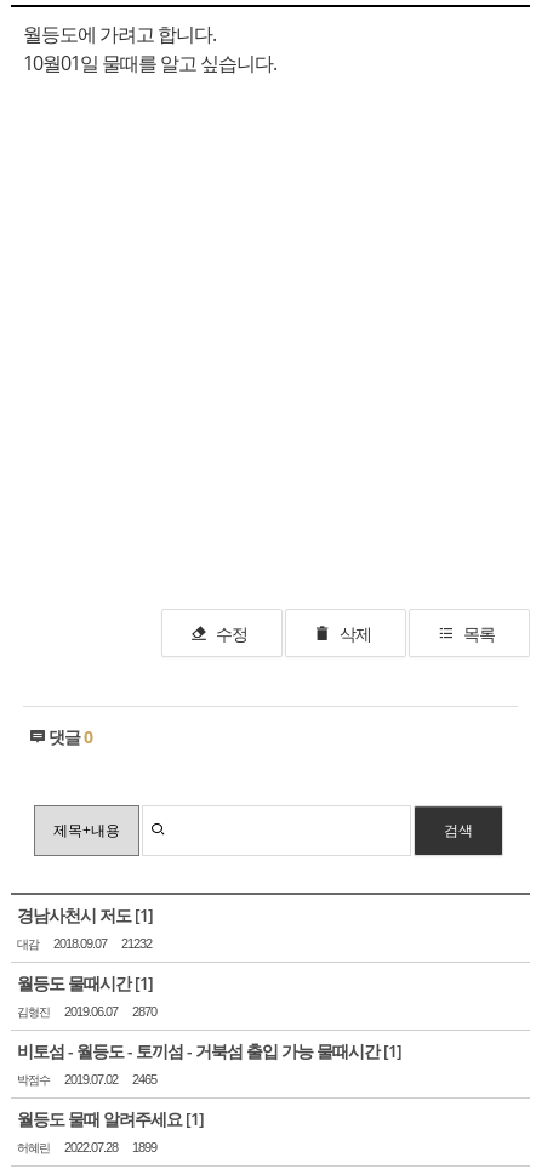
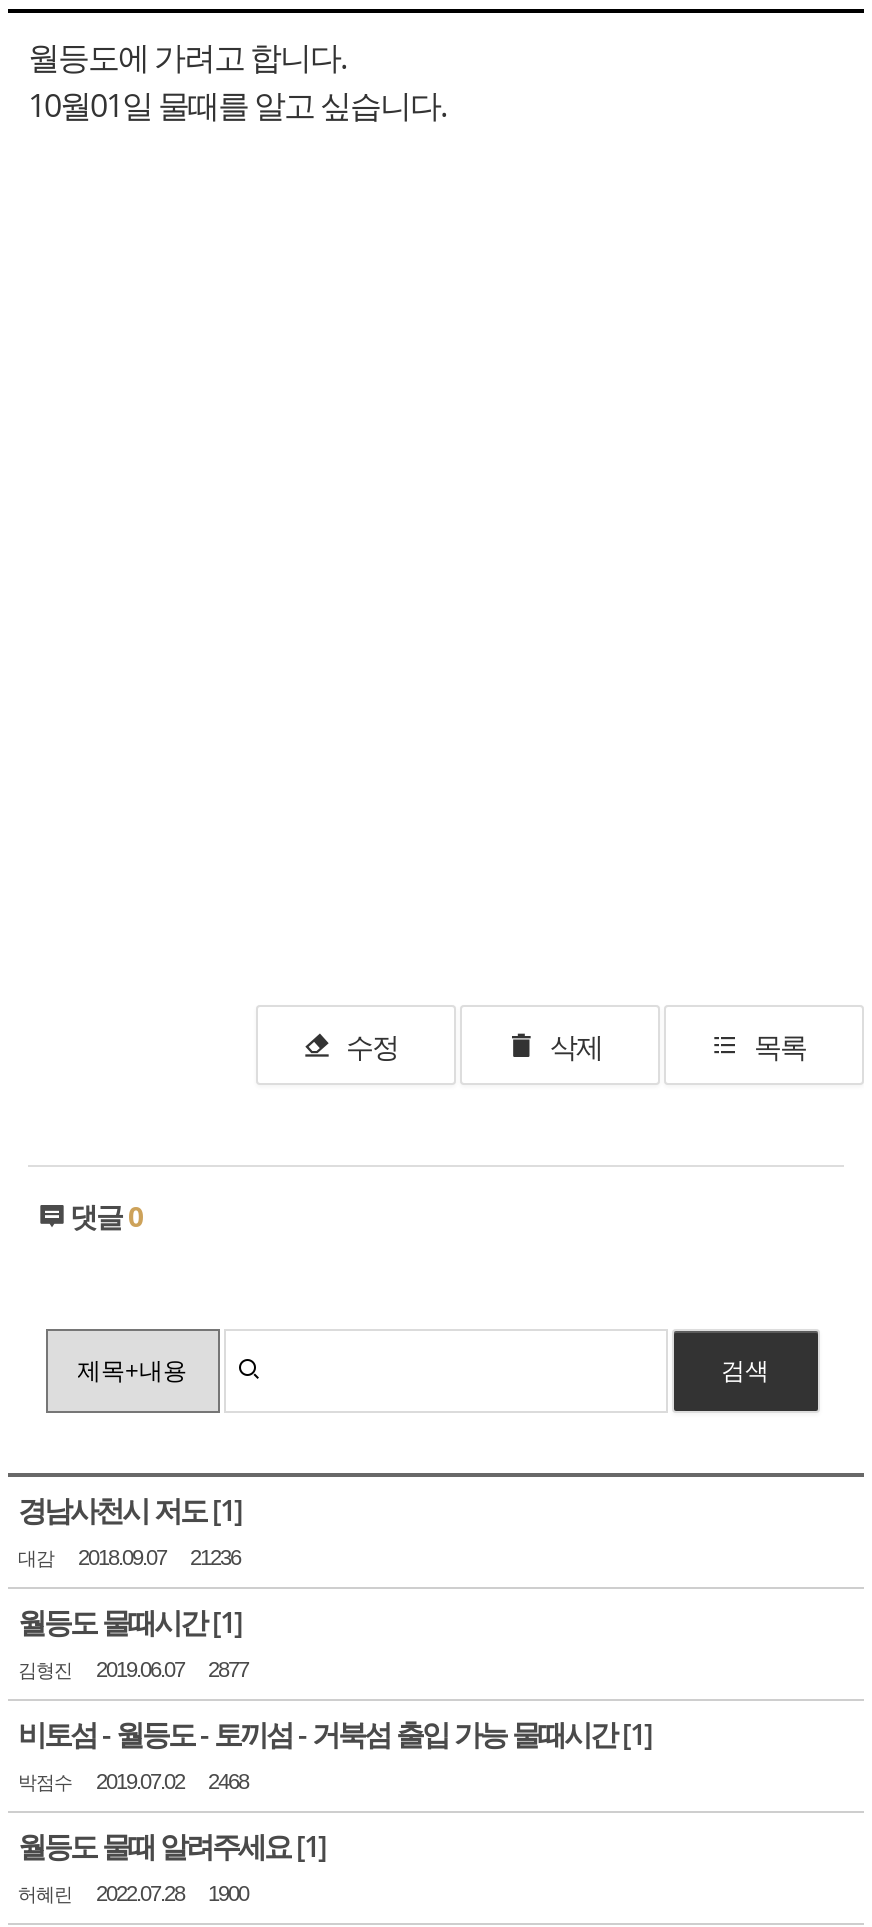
[17,936,152,952] 대감 2018.09.07 21232 -> [18,1545,240,1571] 대감 2018.09.07 21236
[17,1004,156,1020] 김형진 2019.06.07 2870 -> [18,1657,248,1683] 김형진 2019.06.07 2877
[17,1072,156,1088] 박점수 2019.07.02 2465 -> [18,1769,248,1795] 박점수 2019.07.02 2468
[17,1140,156,1156] 허혜린 2022.07.28 1899 -> [18,1881,248,1907] 허혜린 2022.07.28 1900

